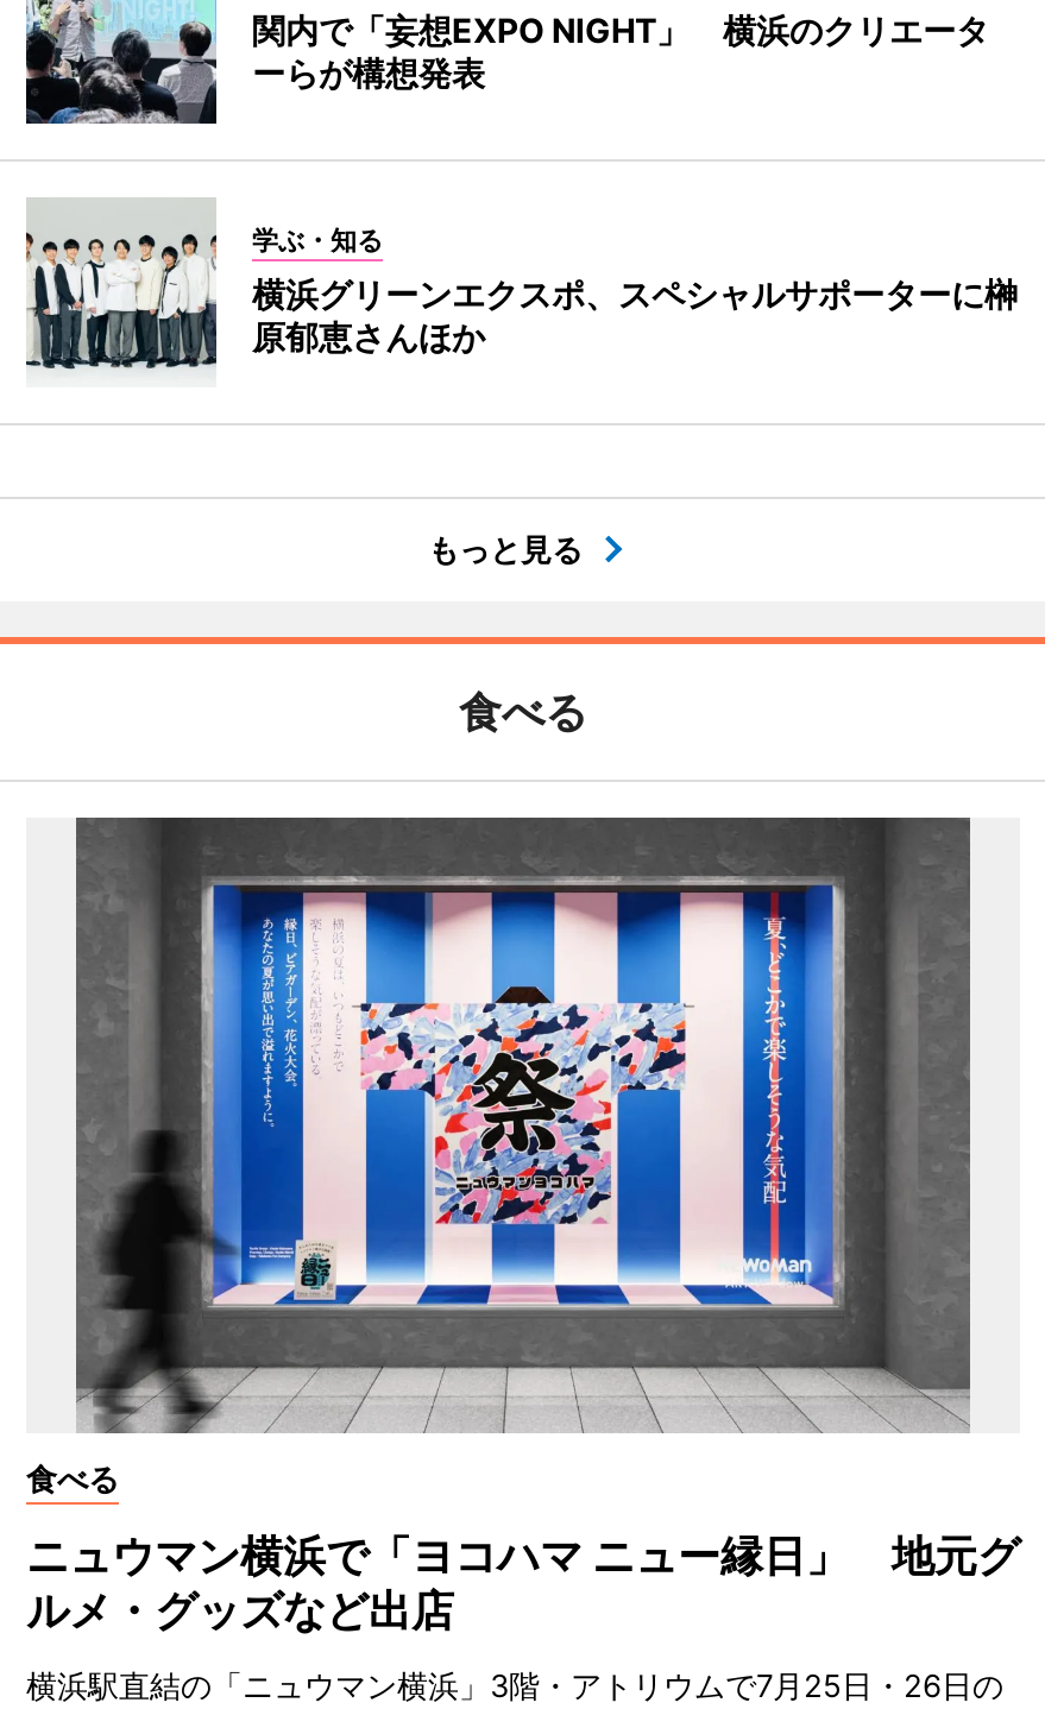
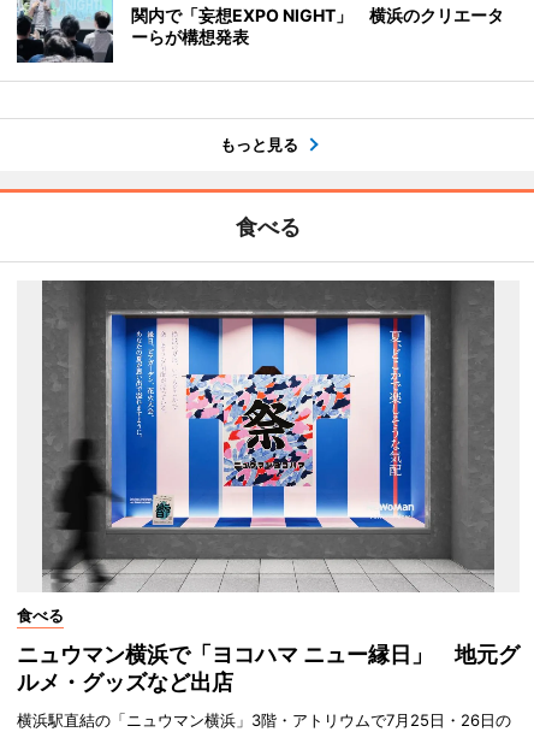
[24,197,1018,380] [image] | 学ぶ・知る | 横浜グリーンエクスポ、スペシャルサポーターに榊 | 原郁恵さんほか -> none

